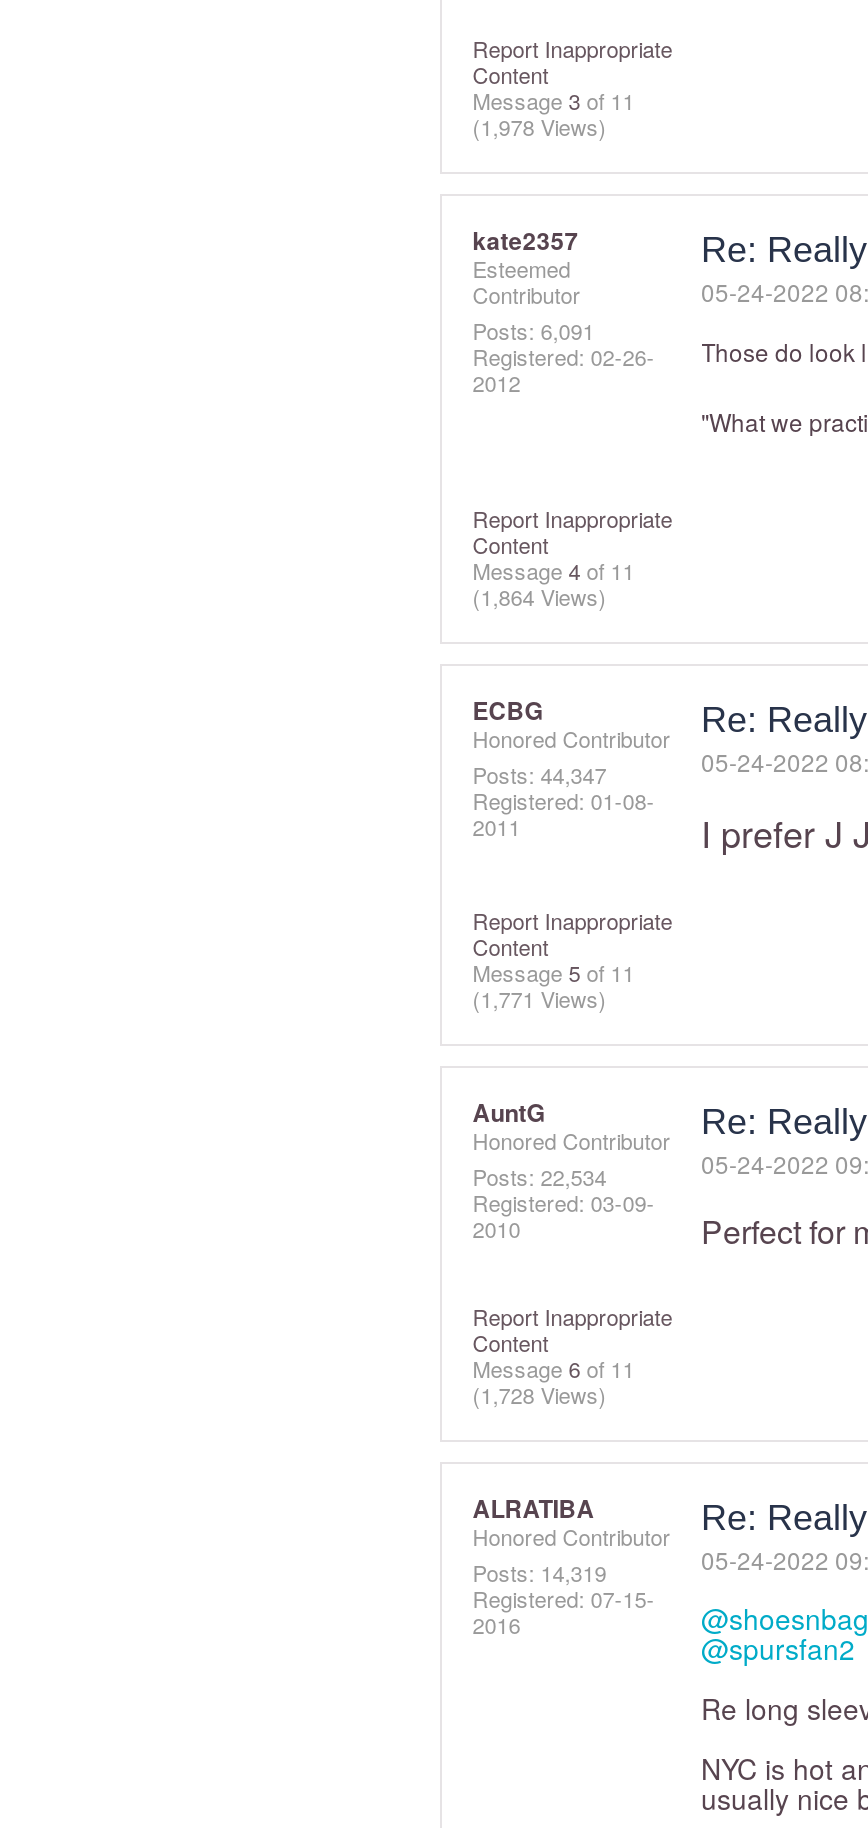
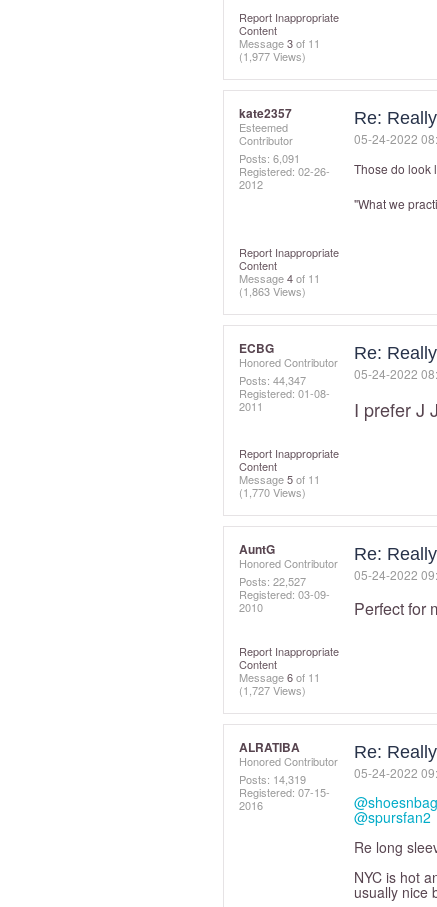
[472,110,606,142] (1,978 Views) -> [239,48,306,64] (1,977 Views)
[472,580,606,612] (1,864 Views) -> [239,283,306,299] (1,863 Views)
[472,982,606,1014] (1,771 Views) -> [239,484,306,500] (1,770 Views)
[472,1160,606,1192] Posts: 22,534 -> [239,573,306,589] Posts: 22,527
[472,1378,606,1410] (1,728 Views) -> [239,682,306,698] (1,727 Views)

